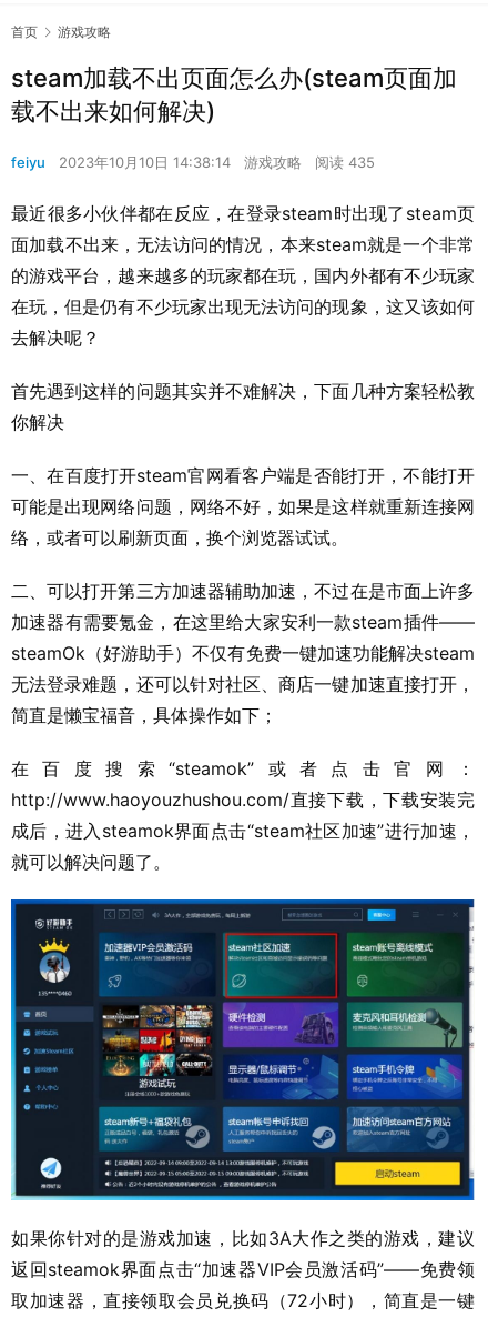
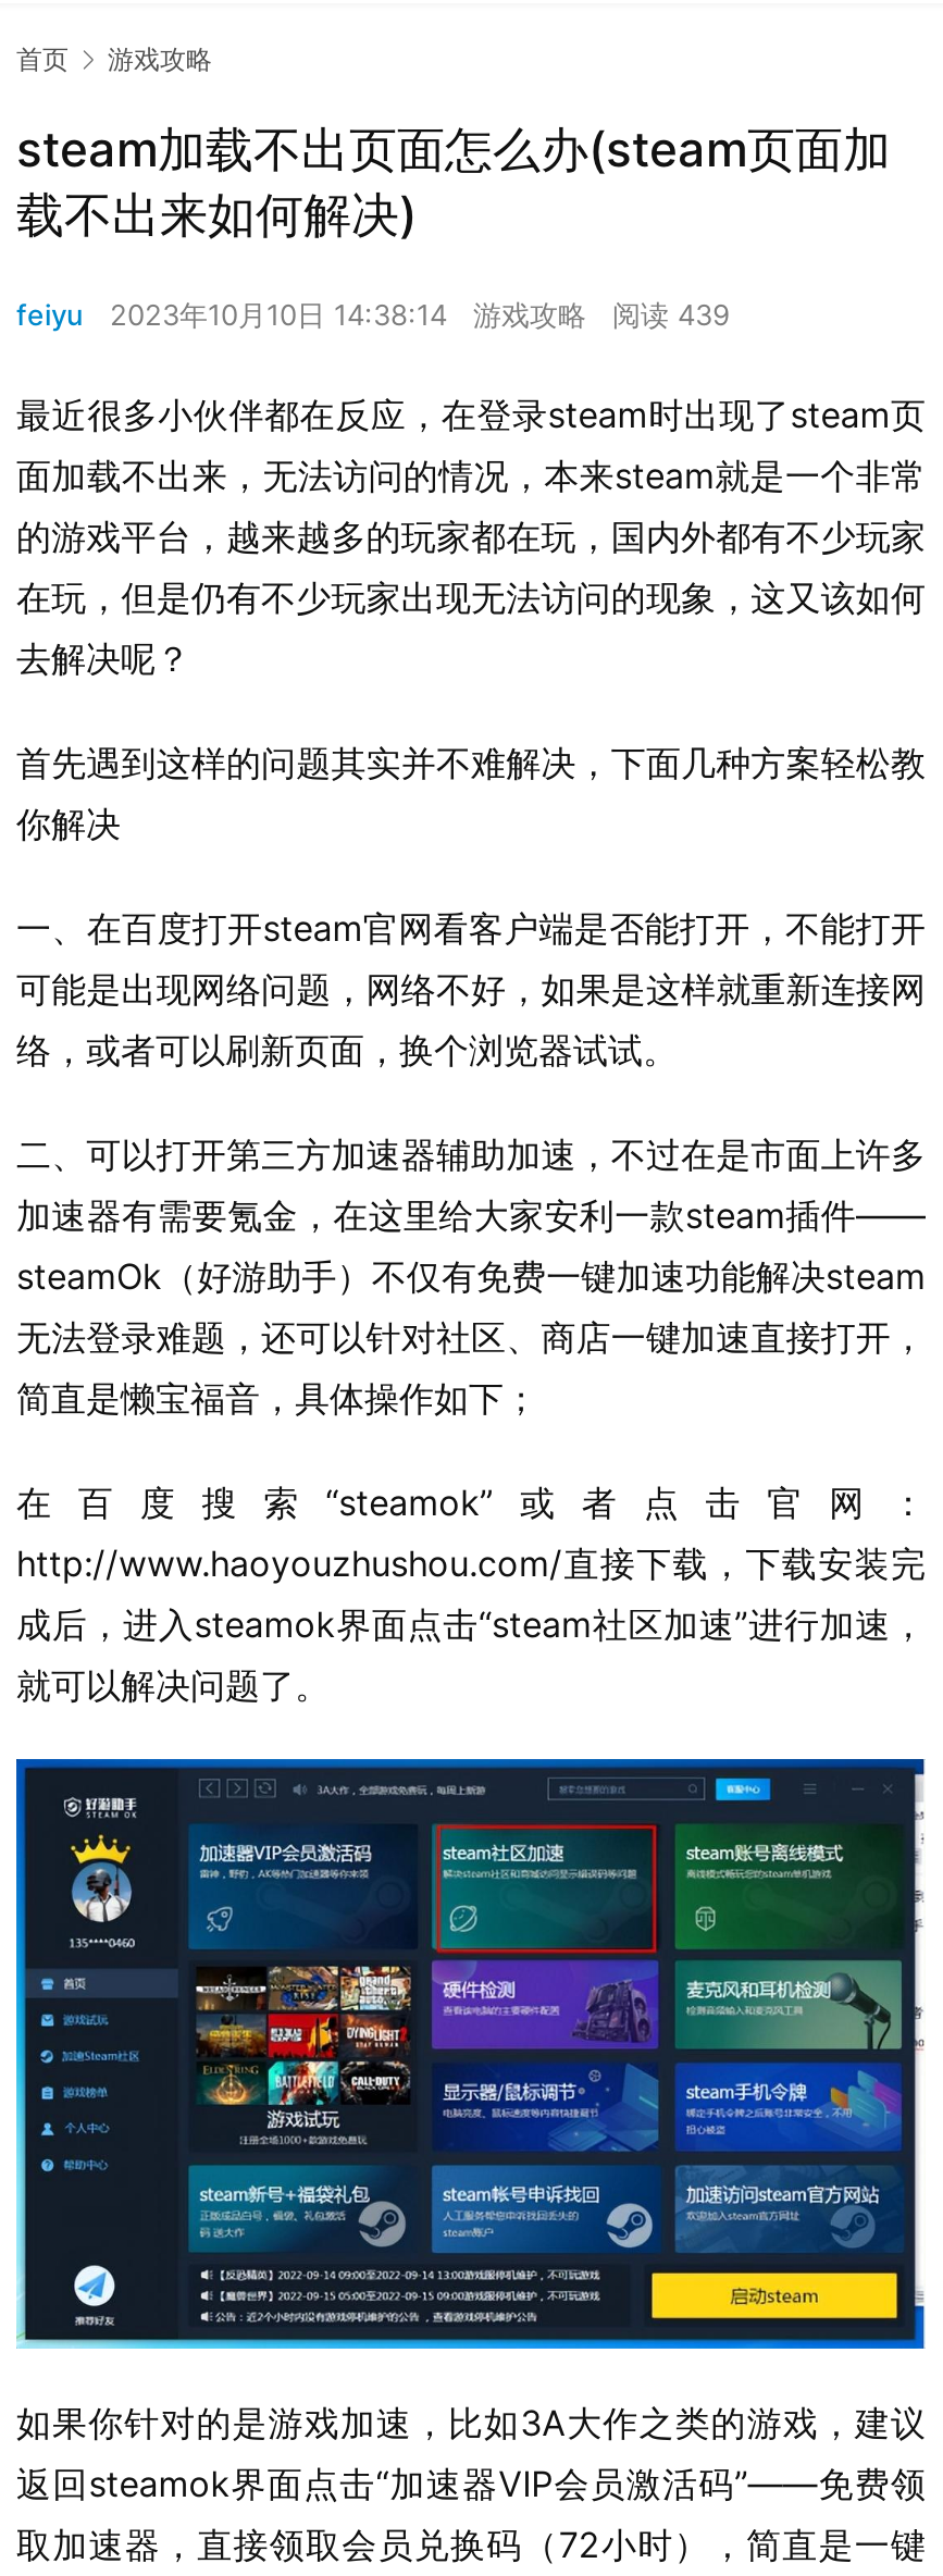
[11,153,375,171] feiyu 2023年10月10日 14:38:14 游戏攻略 阅读 435 -> [16,297,730,332] feiyu 2023年10月10日 14:38:14 游戏攻略 阅读 439

